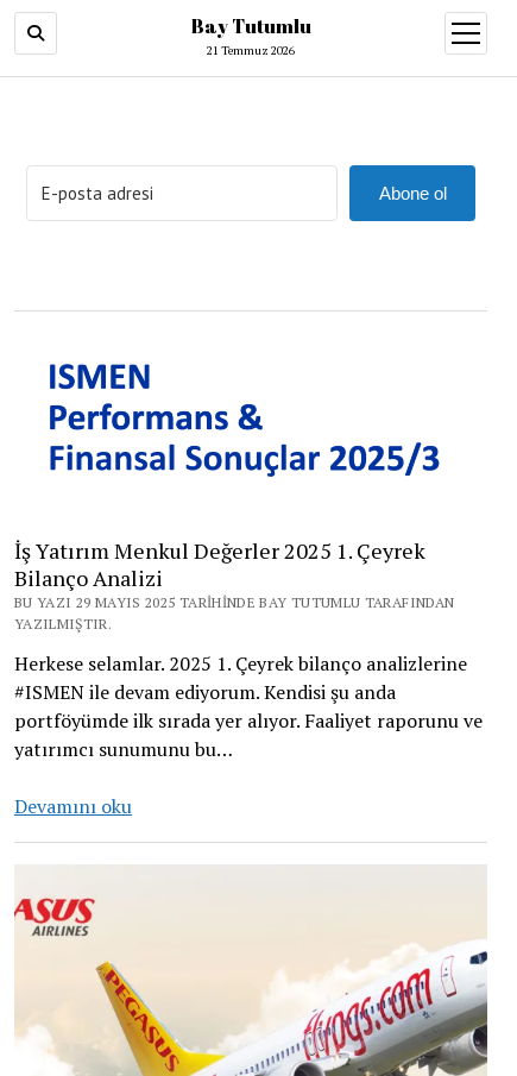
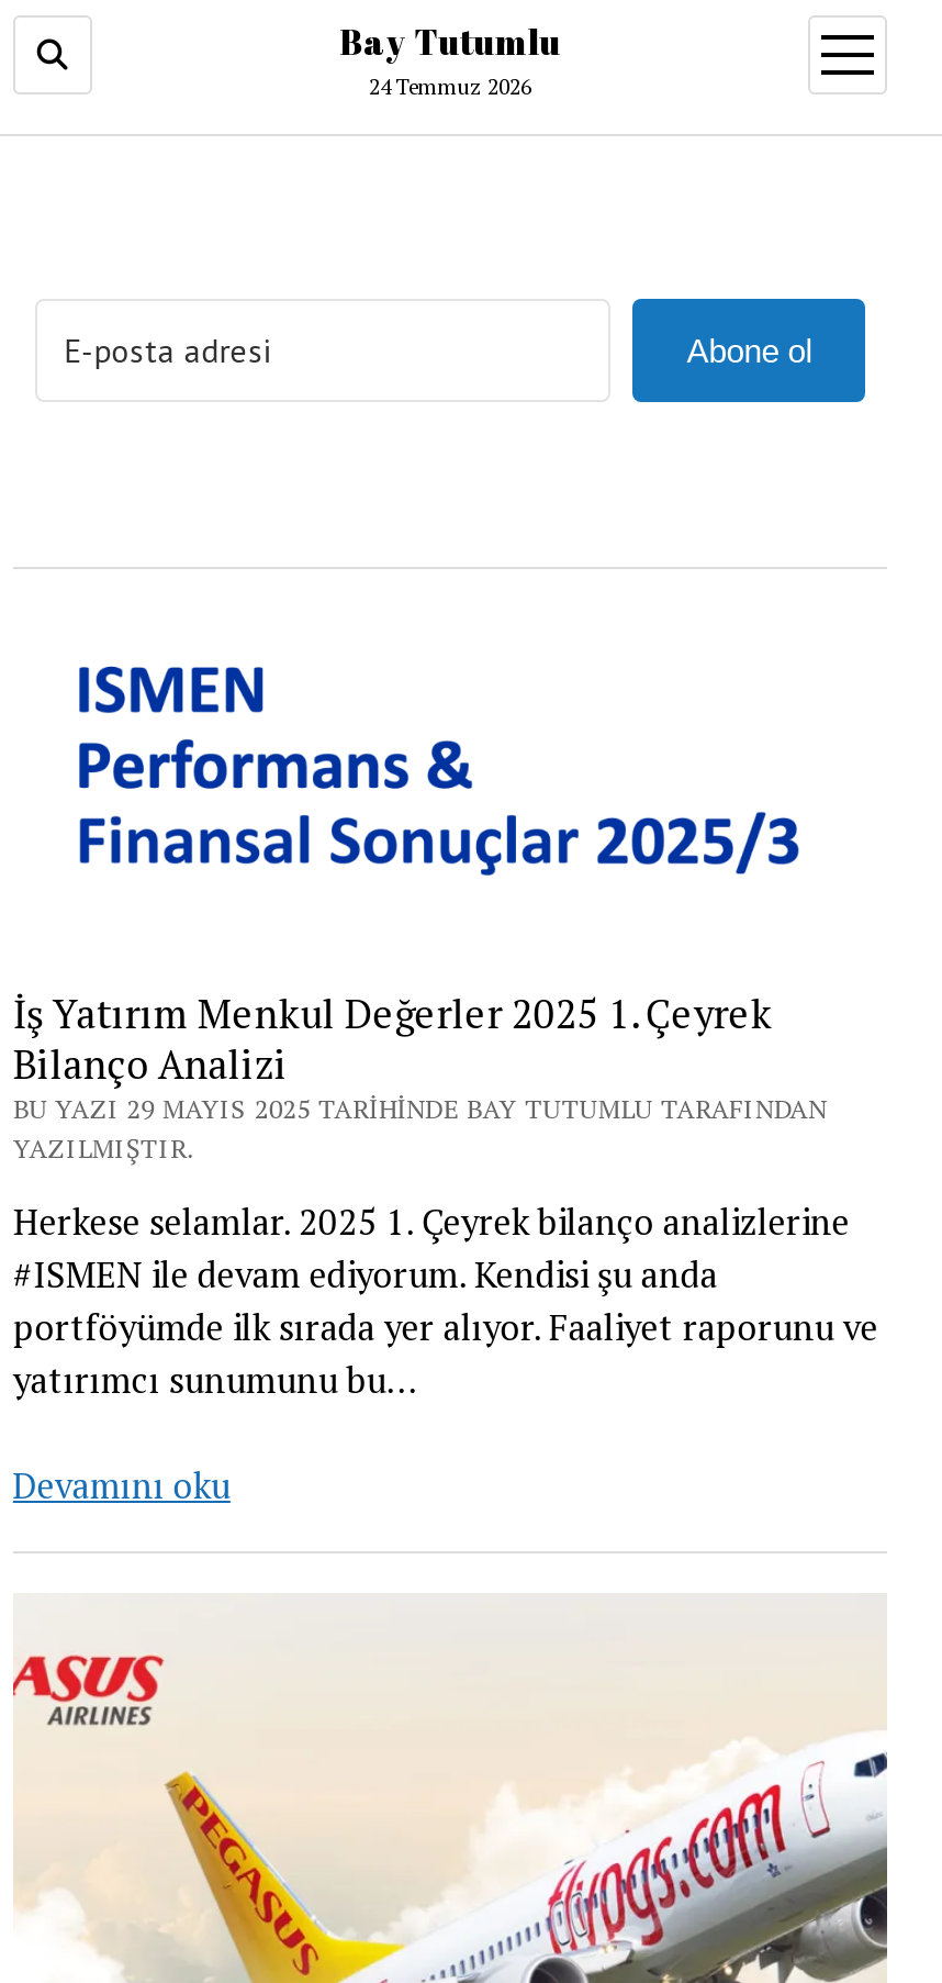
[207,43,295,58] 21 Temmuz 2026 -> [369,73,531,101] 24 Temmuz 2026

